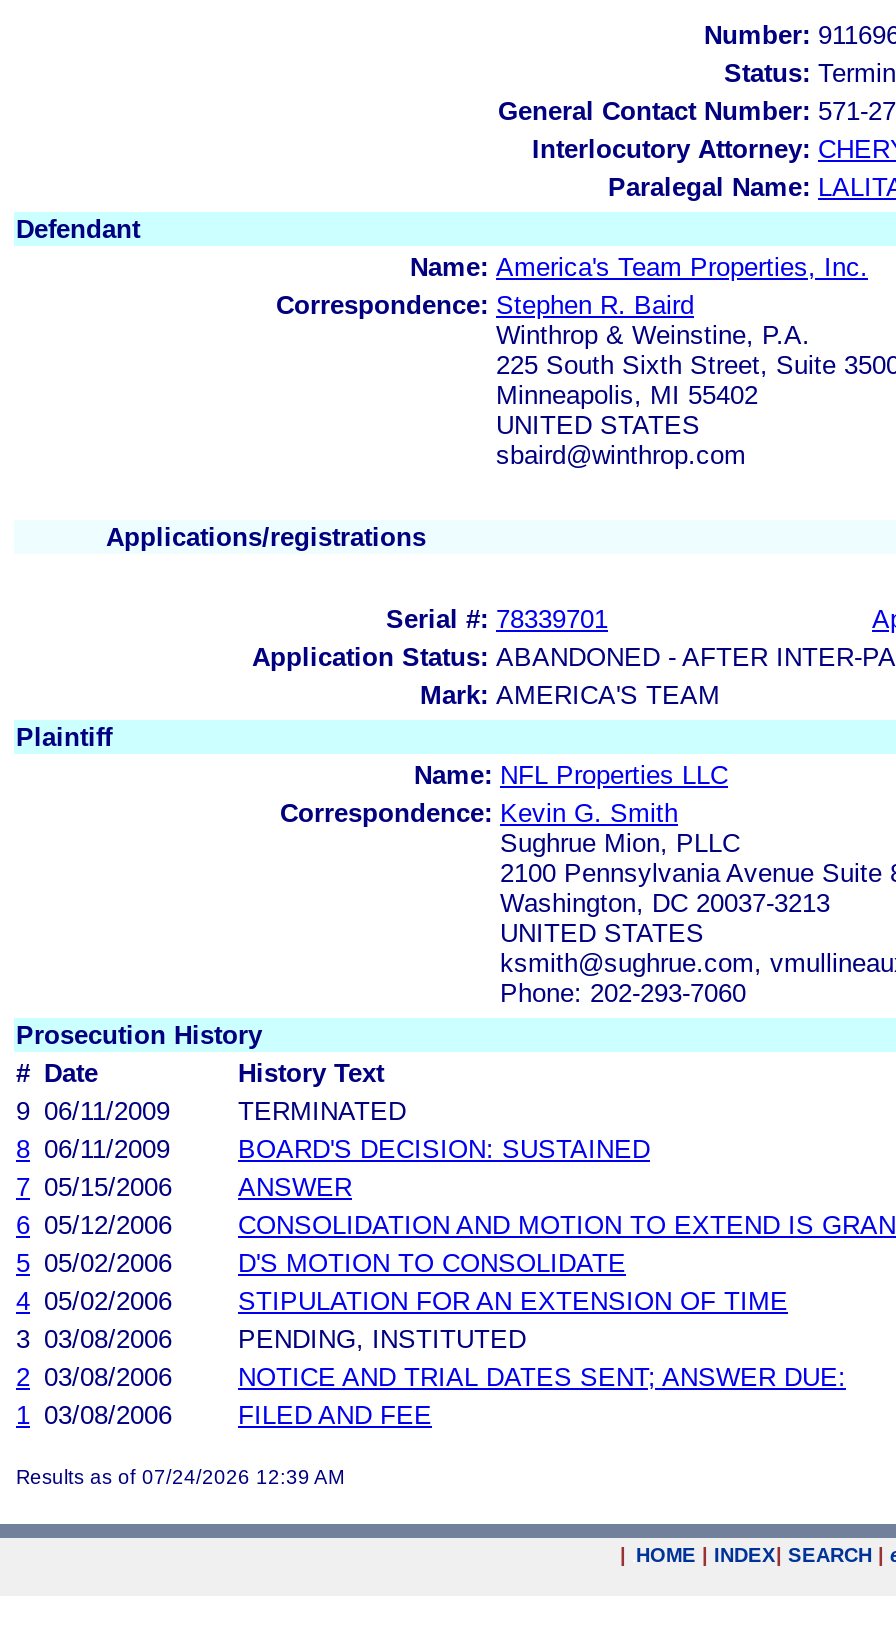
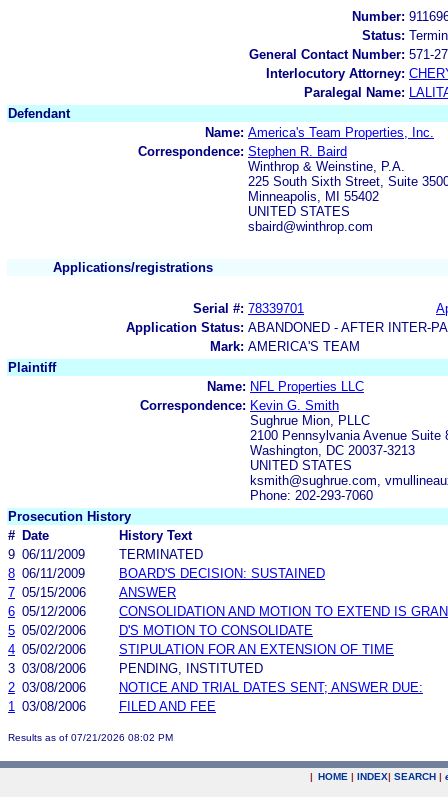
[16,1466,344,1488] Results as of 07/24/2026 12:39 AM -> [8,732,173,743] Results as of 07/21/2026 08:02 PM

